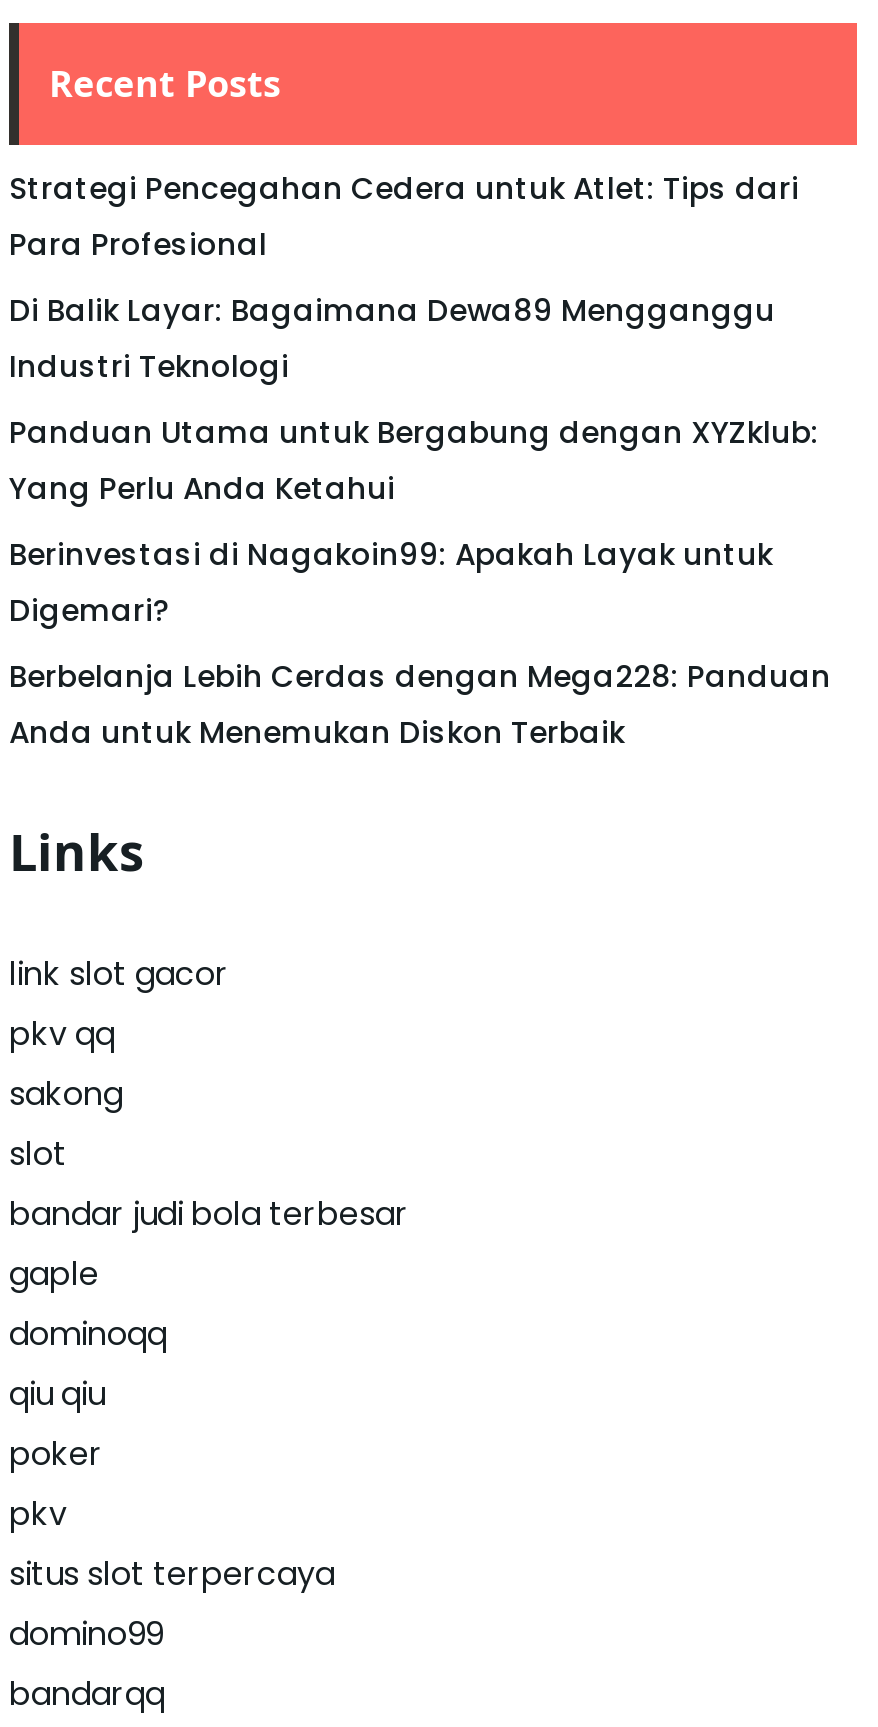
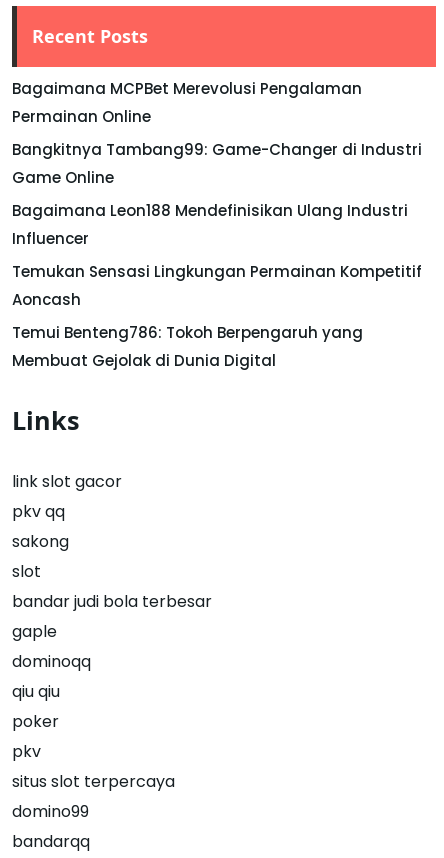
[9,167,799,265] Strategi Pencegahan Cedera untuk Atlet: Tips dari | Para Profesional -> [12,78,362,127] Bagaimana MCPBet Merevolusi Pengalaman | Permainan Online
[9,289,775,387] Di Balik Layar: Bagaimana Dewa89 Mengganggu | Industri Teknologi -> [12,139,422,188] Bangkitnya Tambang99: Game-Changer di Industri | Game Online
[9,411,819,509] Panduan Utama untuk Bergabung dengan XYZklub: | Yang Perlu Anda Ketahui -> [12,200,408,249] Bagaimana Leon188 Mendefinisikan Ulang Industri | Influencer
[9,533,773,631] Berinvestasi di Nagakoin99: Apakah Layak untuk | Digemari? -> [12,261,422,310] Temukan Sensasi Lingkungan Permainan Kompetitif | Aoncash
[9,655,831,753] Berbelanja Lebih Cerdas dengan Mega228: Panduan | Anda untuk Menemukan Diskon Terbaik -> [12,322,363,371] Temui Benteng786: Tokoh Berpengaruh yang | Membuat Gejolak di Dunia Digital

